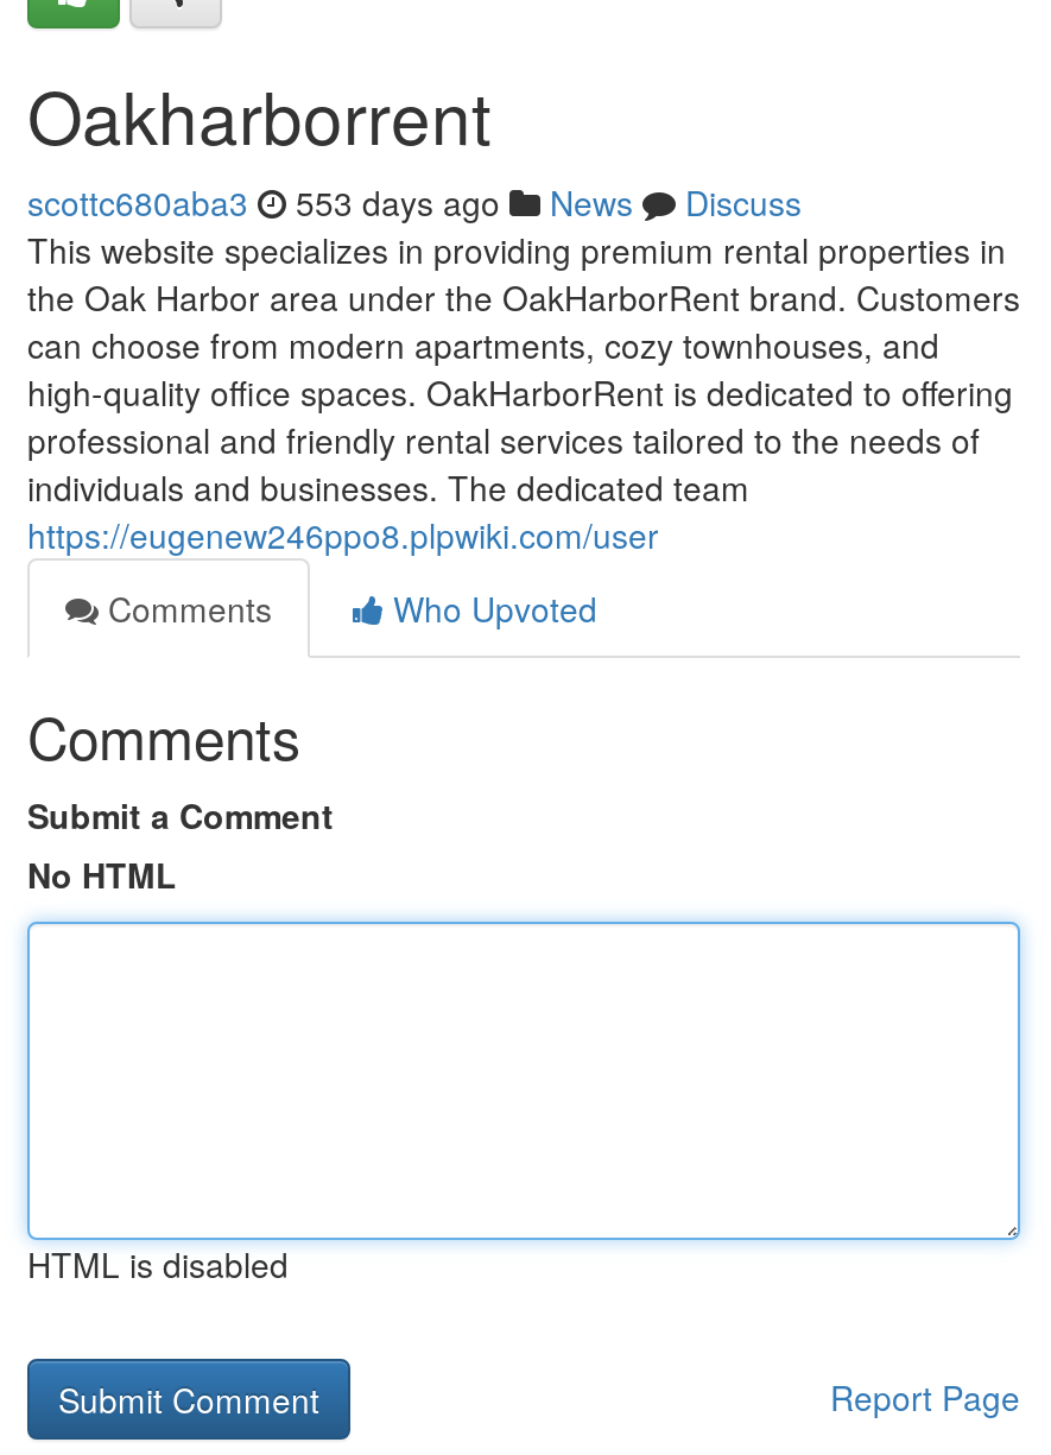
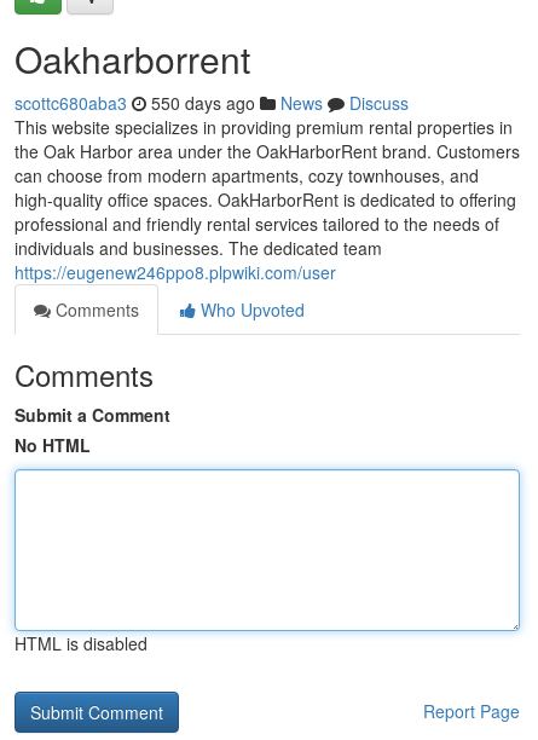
[27,178,802,226] scottc680aba3 553 days ago News Discuss -> [15,91,409,115] scottc680aba3 550 days ago News Discuss

